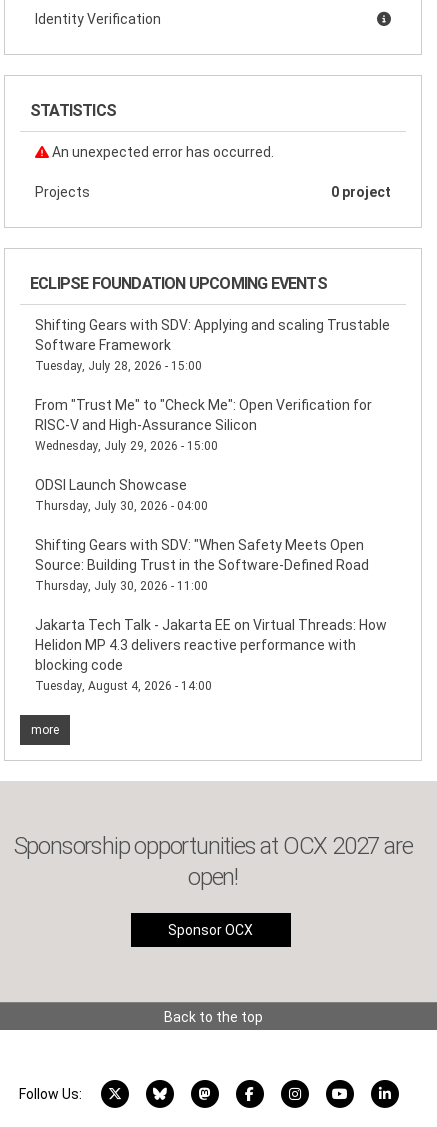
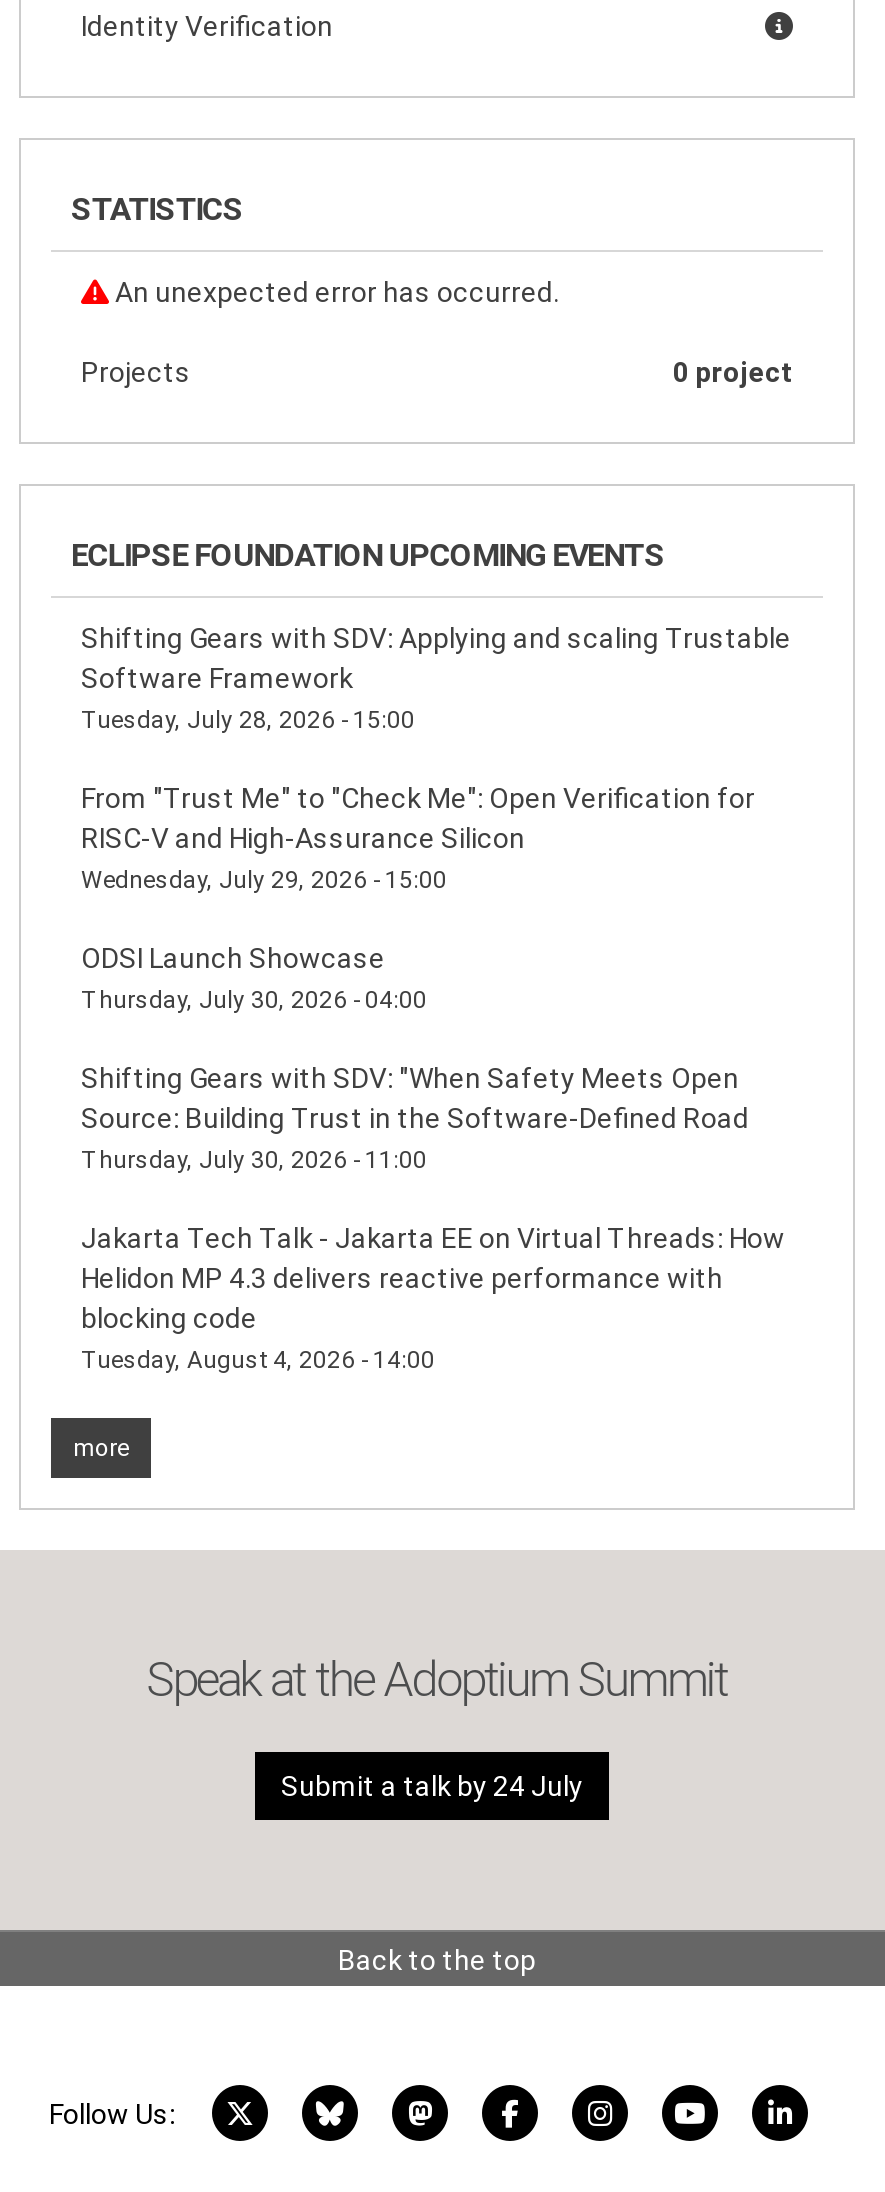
[14,832,412,891] Sponsorship opportunities at OCX 2027 are | open! -> [147,1652,727,1708] Speak at the Adoptium Summit
[168,922,253,938] Sponsor OCX -> [281,1770,583,1802] Submit a talk by 24 July

